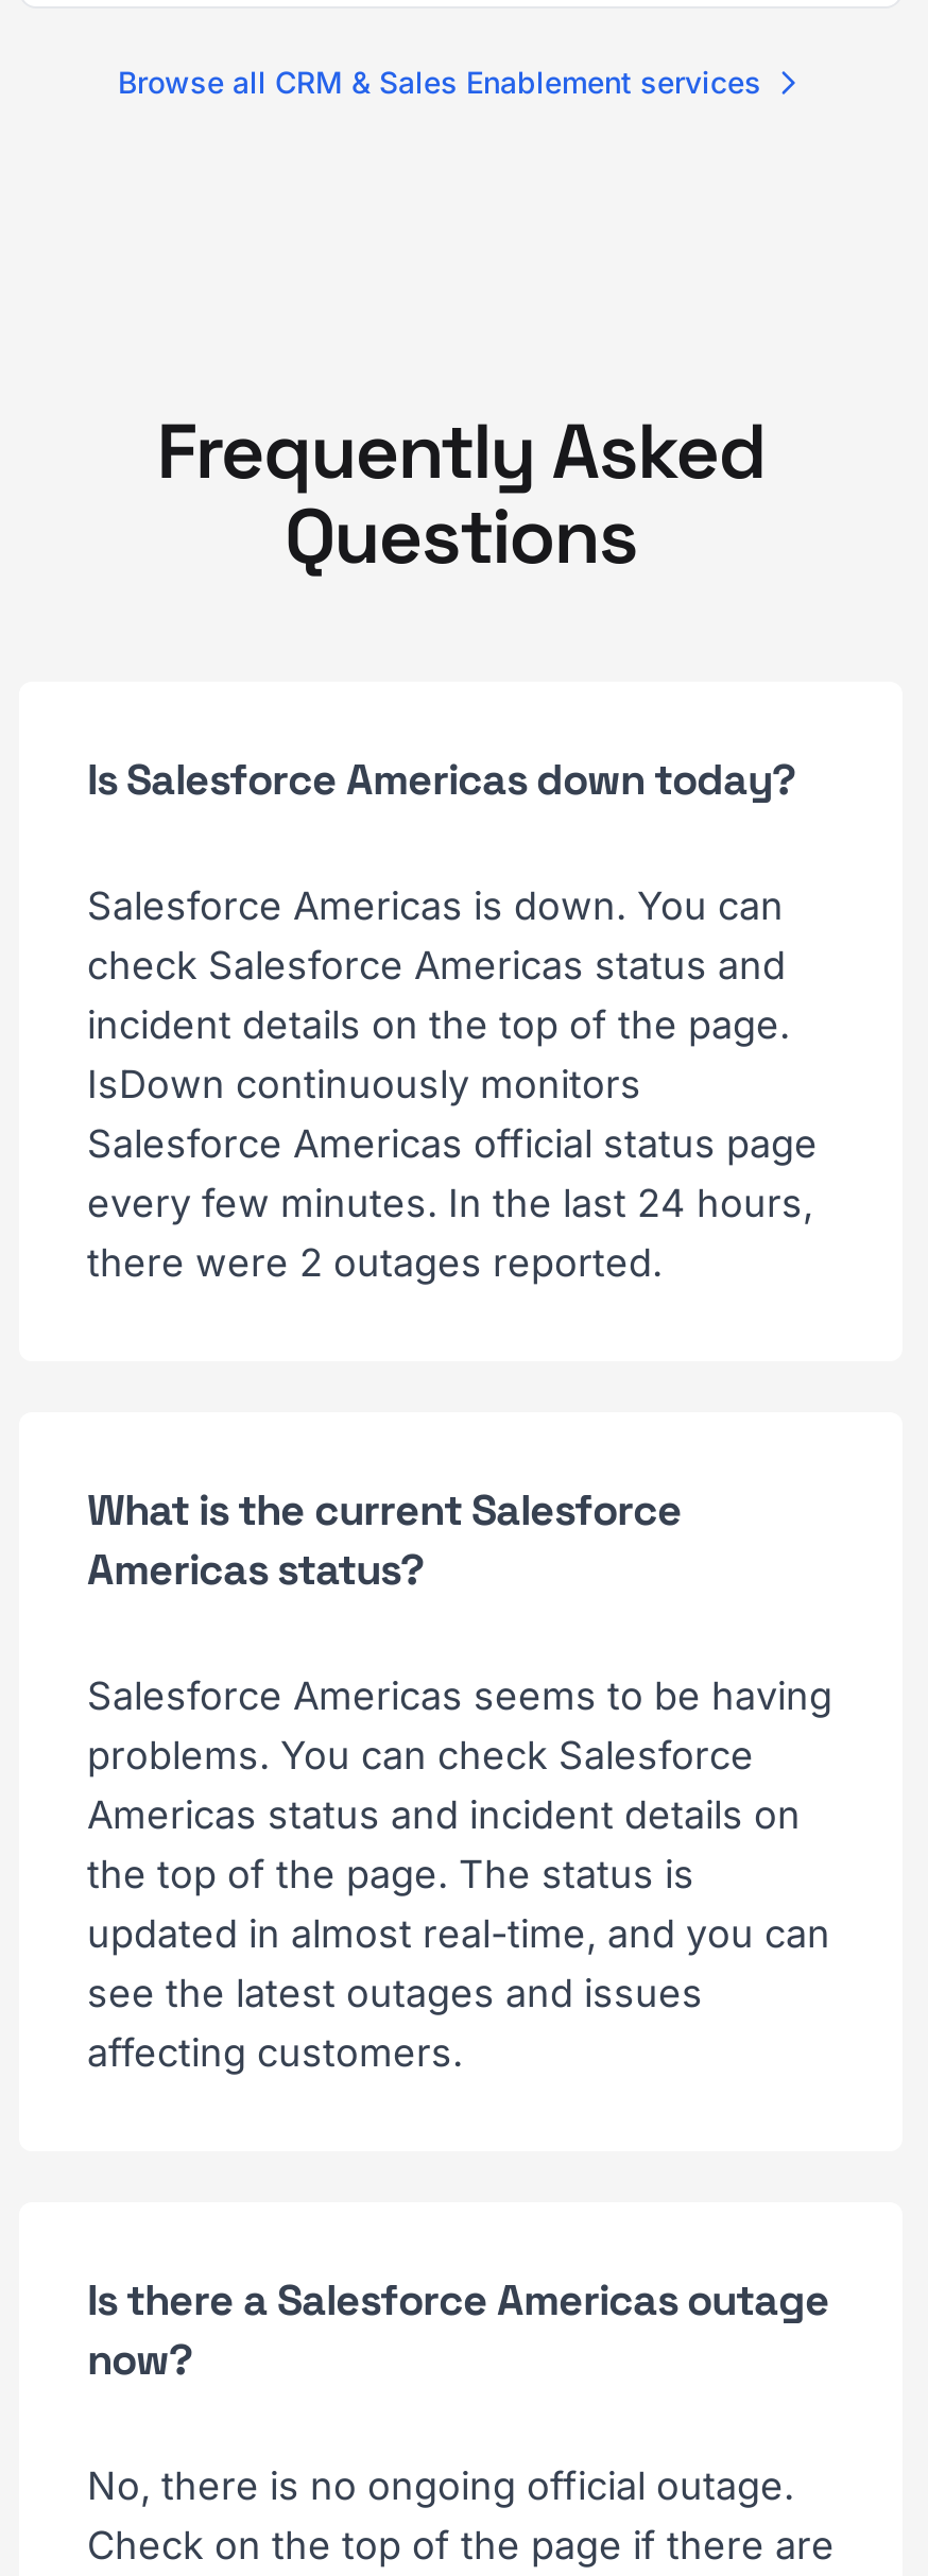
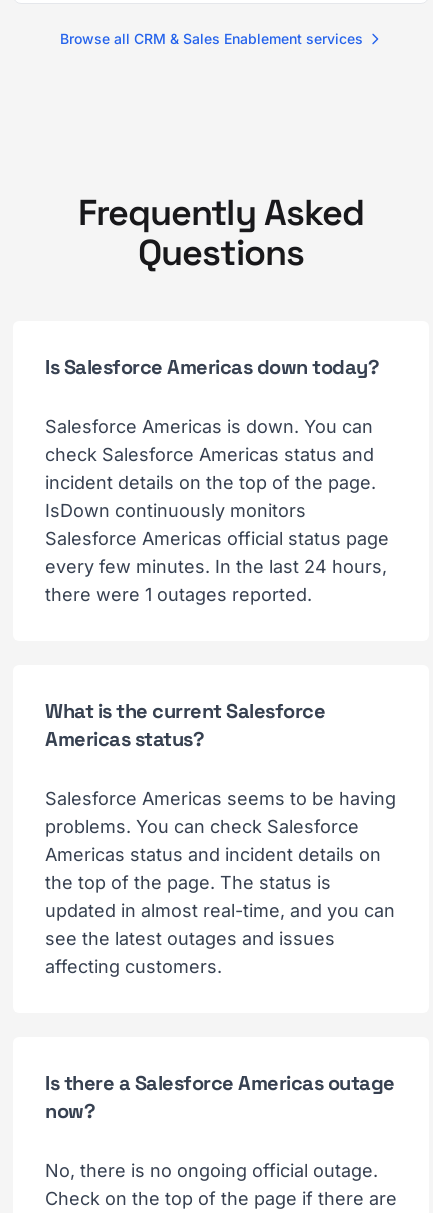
[87,1240,663,1285] there were 2 outages reported. -> [45,584,312,605] there were 1 outages reported.

